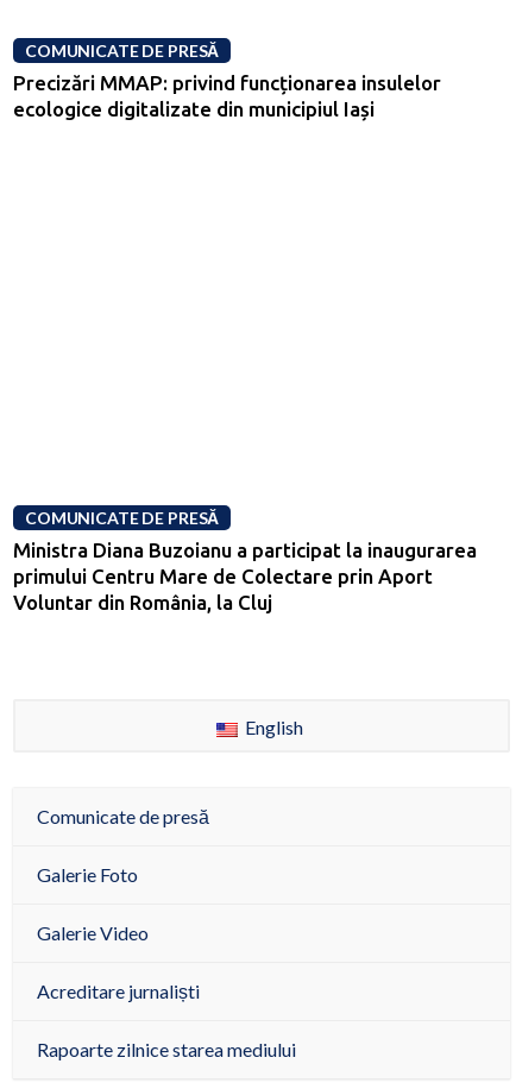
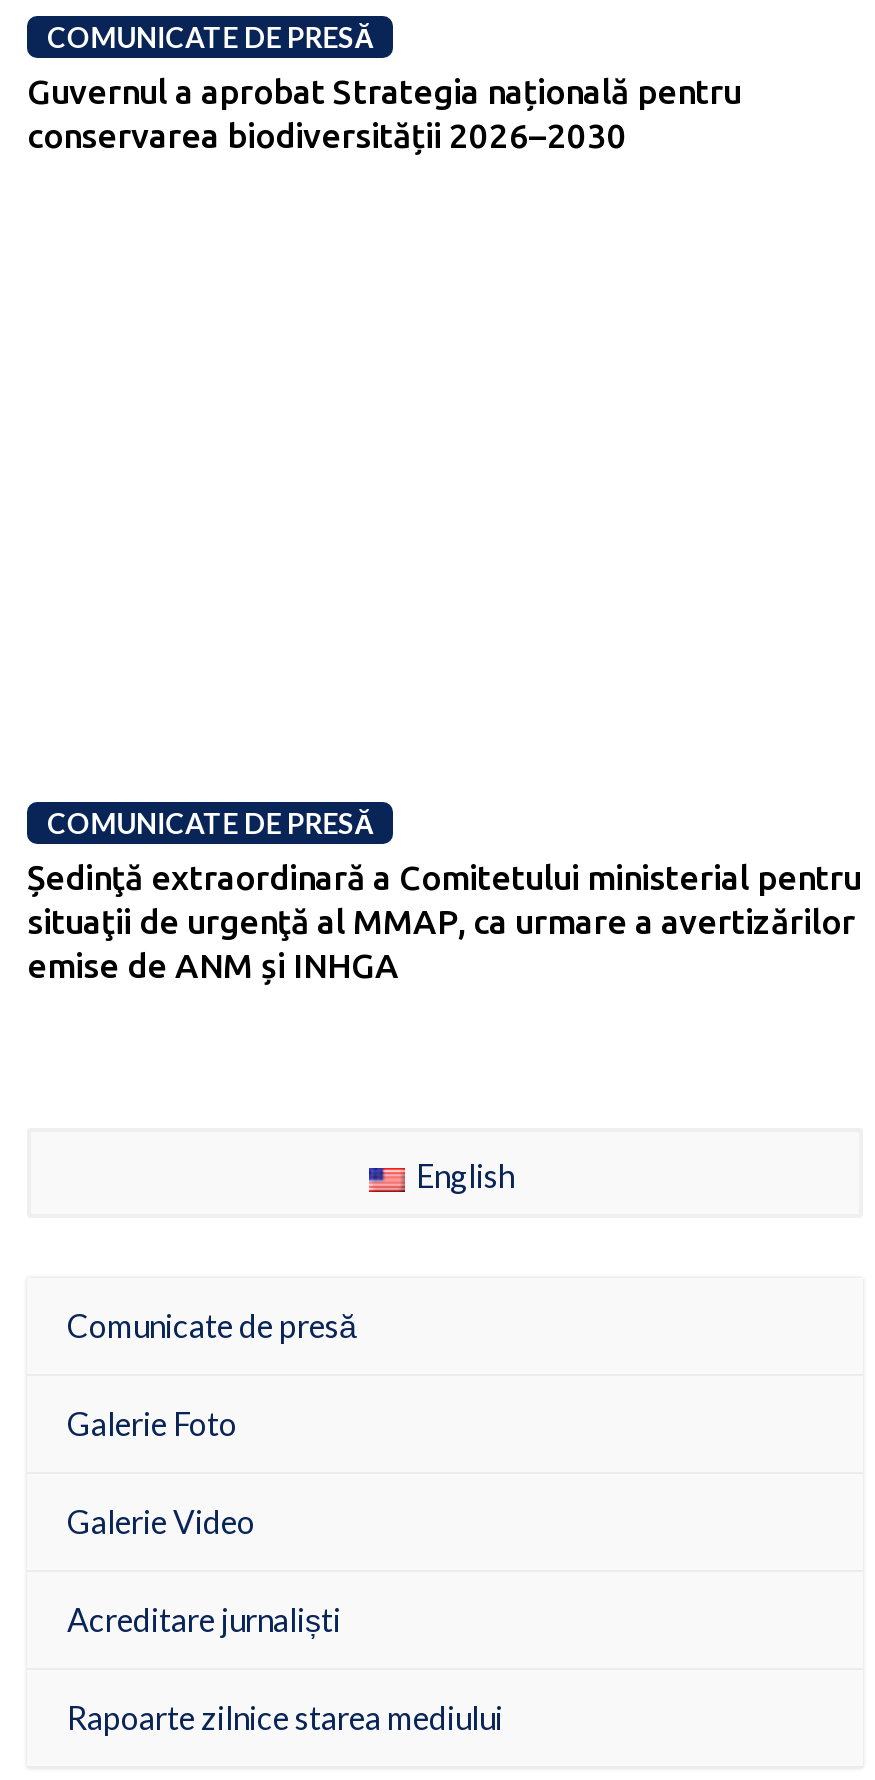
[13,71,441,120] Precizări MMAP: privind funcționarea insulelor | ecologice digitalizate din municipiul Iași -> [27,71,741,153] Guvernul a aprobat Strategia națională pentru | conservarea biodiversității 2026–2030
[13,539,477,614] Ministra Diana Buzoianu a participat la inaugurarea | primului Centru Mare de Colectare prin Aport | Voluntar din România, la Cluj -> [27,859,861,985] Ședinţă extraordinară a Comitetului ministerial pentru | situaţii de urgenţă al MMAP, ca urmare a avertizărilor | emise de ANM și INHGA

